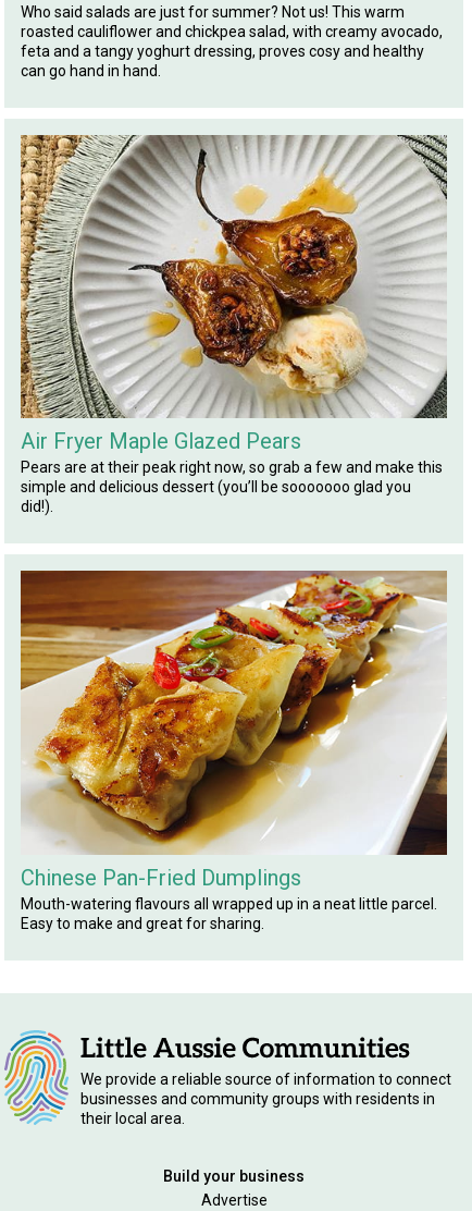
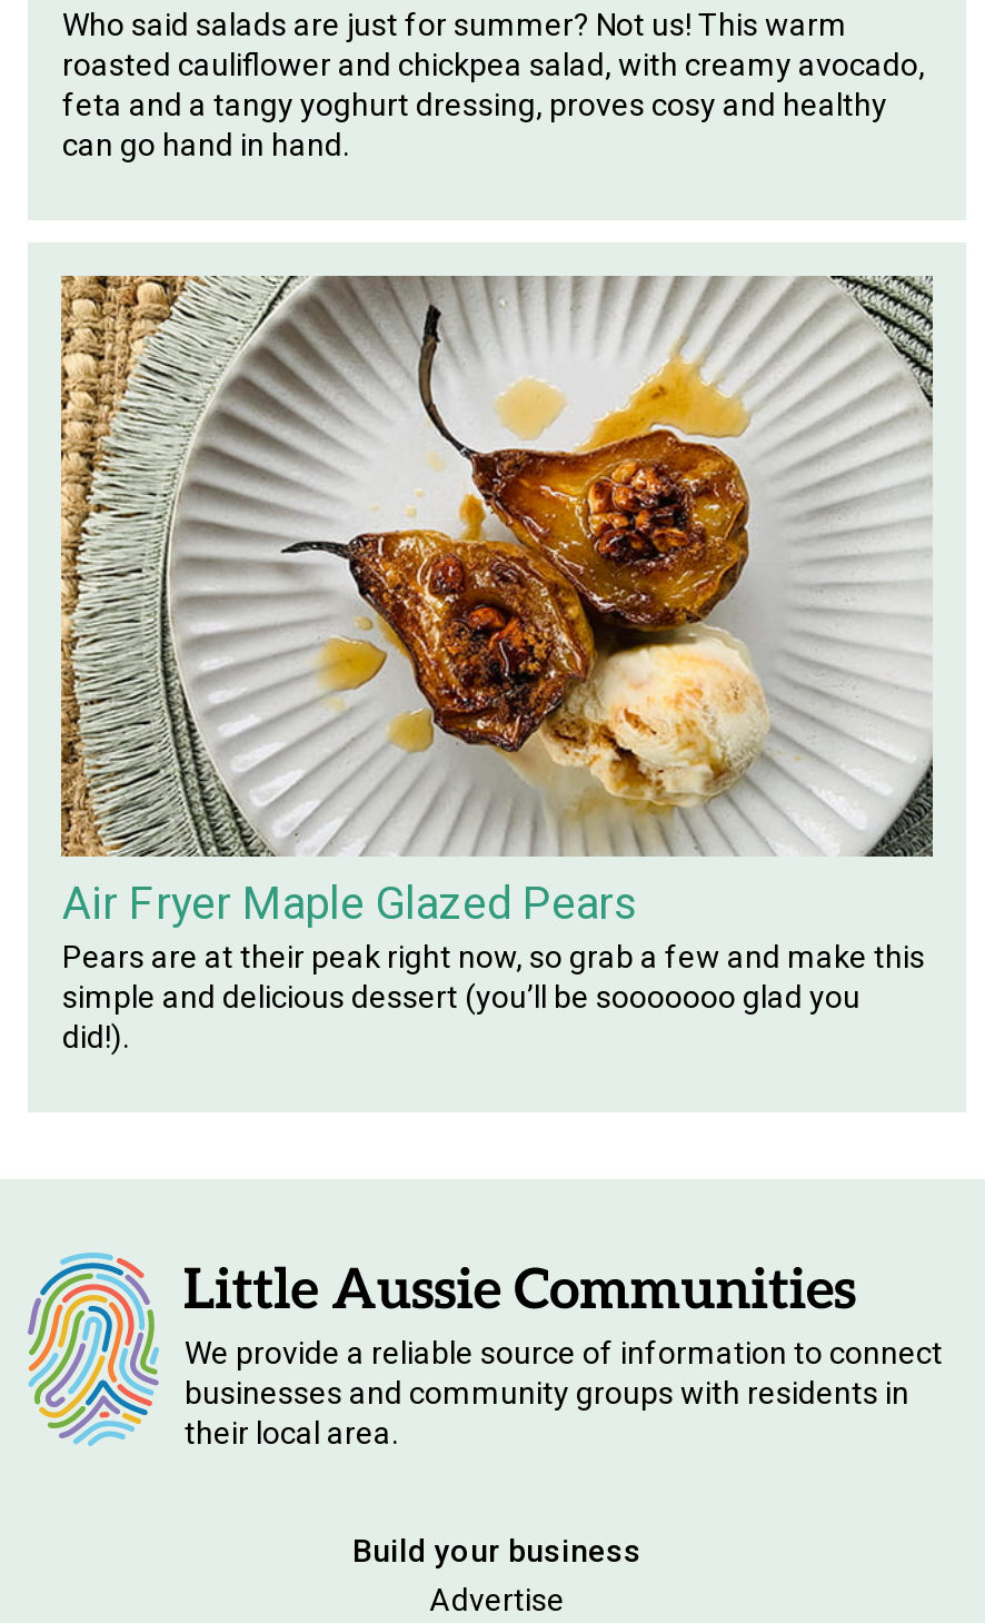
[21,568,448,932] [image] | Chinese Pan-Fried Dumplings | Mouth-watering flavours all wrapped up in a neat little parcel. | Easy to make and great for sharing. -> none

